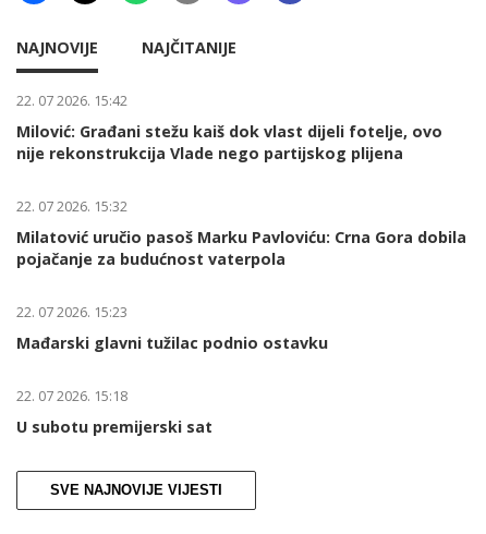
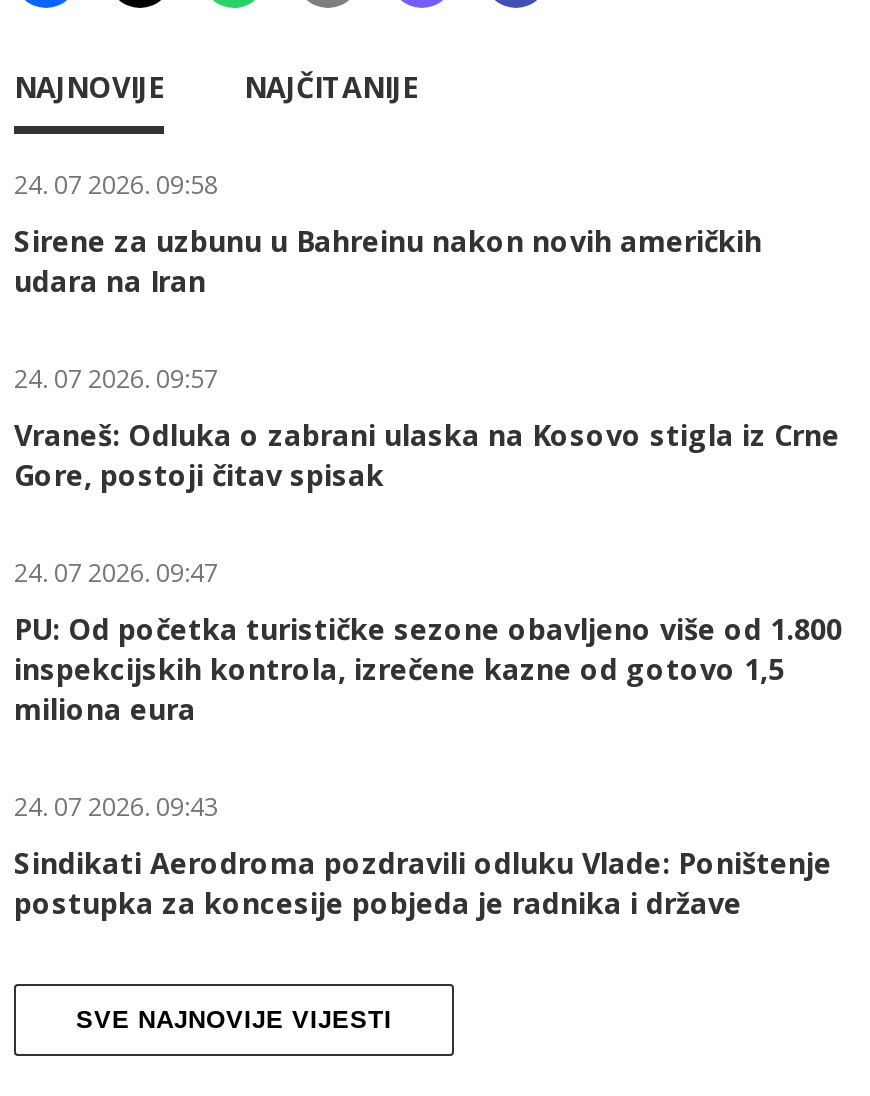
[16,91,127,110] 22. 07 2026. 15:42 -> [14,167,218,201] 24. 07 2026. 09:58
[16,121,442,163] Milović: Građani stežu kaiš dok vlast dijeli fotelje, ovo | nije rekonstrukcija Vlade nego partijskog plijena -> [14,221,762,299] Sirene za uzbunu u Bahreinu nakon novih američkih | udara na Iran
[16,197,127,215] 22. 07 2026. 15:32 -> [14,361,218,395] 24. 07 2026. 09:57
[16,226,466,269] Milatović uručio pasoš Marku Pavloviću: Crna Gora dobila | pojačanje za budućnost vaterpola -> [14,415,840,493] Vraneš: Odluka o zabrani ulaska na Kosovo stigla iz Crne | Gore, postoji čitav spisak
[16,303,127,321] 22. 07 2026. 15:23 -> [14,555,218,589] 24. 07 2026. 09:47
[16,332,328,353] Mađarski glavni tužilac podnio ostavku -> [14,609,842,727] PU: Od početka turističke sezone obavljeno više od 1.800 | inspekcijskih kontrola, izrečene kazne od gotovo 1,5 | miliona eura
[16,387,127,405] 22. 07 2026. 15:18 -> [14,789,218,823] 24. 07 2026. 09:43
[16,416,212,437] U subotu premijerski sat -> [14,843,832,921] Sindikati Aerodroma pozdravili odluku Vlade: Poništenje | postupka za koncesije pobjeda je radnika i države

